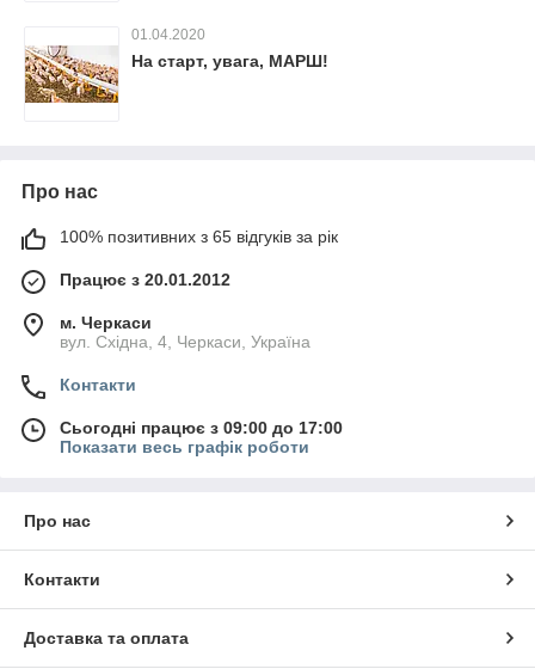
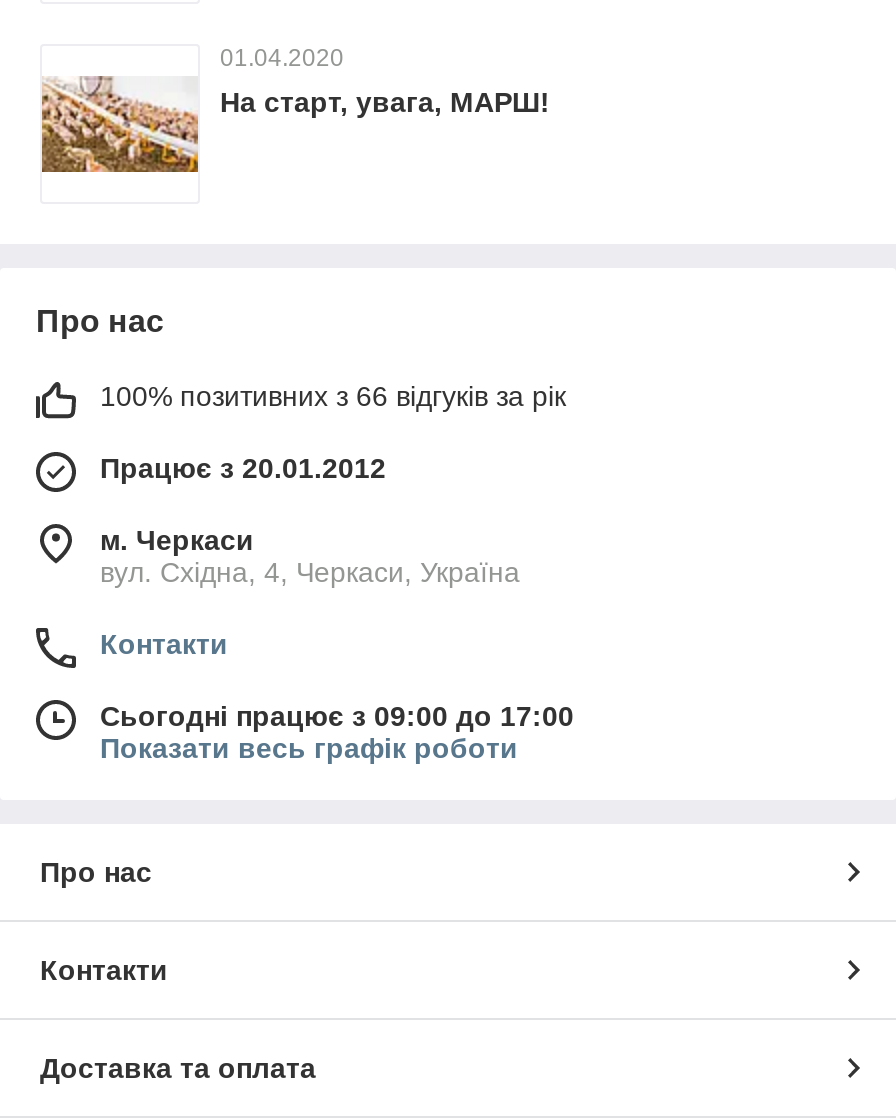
[60,227,338,246] 100% позитивних з 65 відгуків за рік -> [100,380,566,412] 100% позитивних з 66 відгуків за рік

